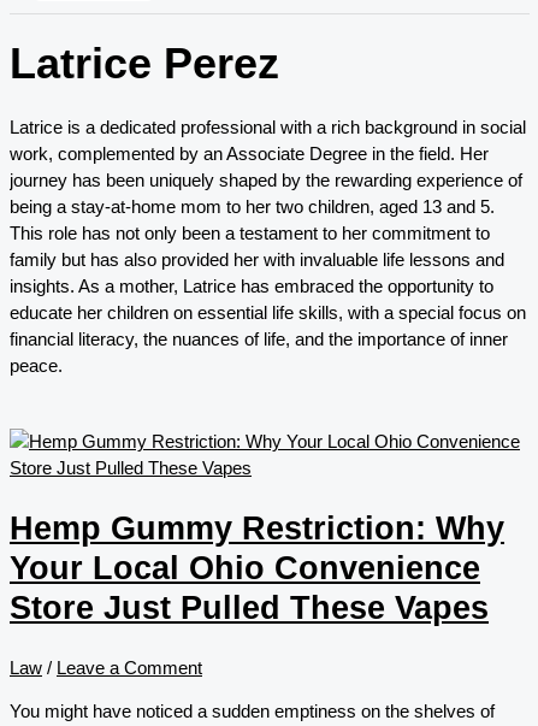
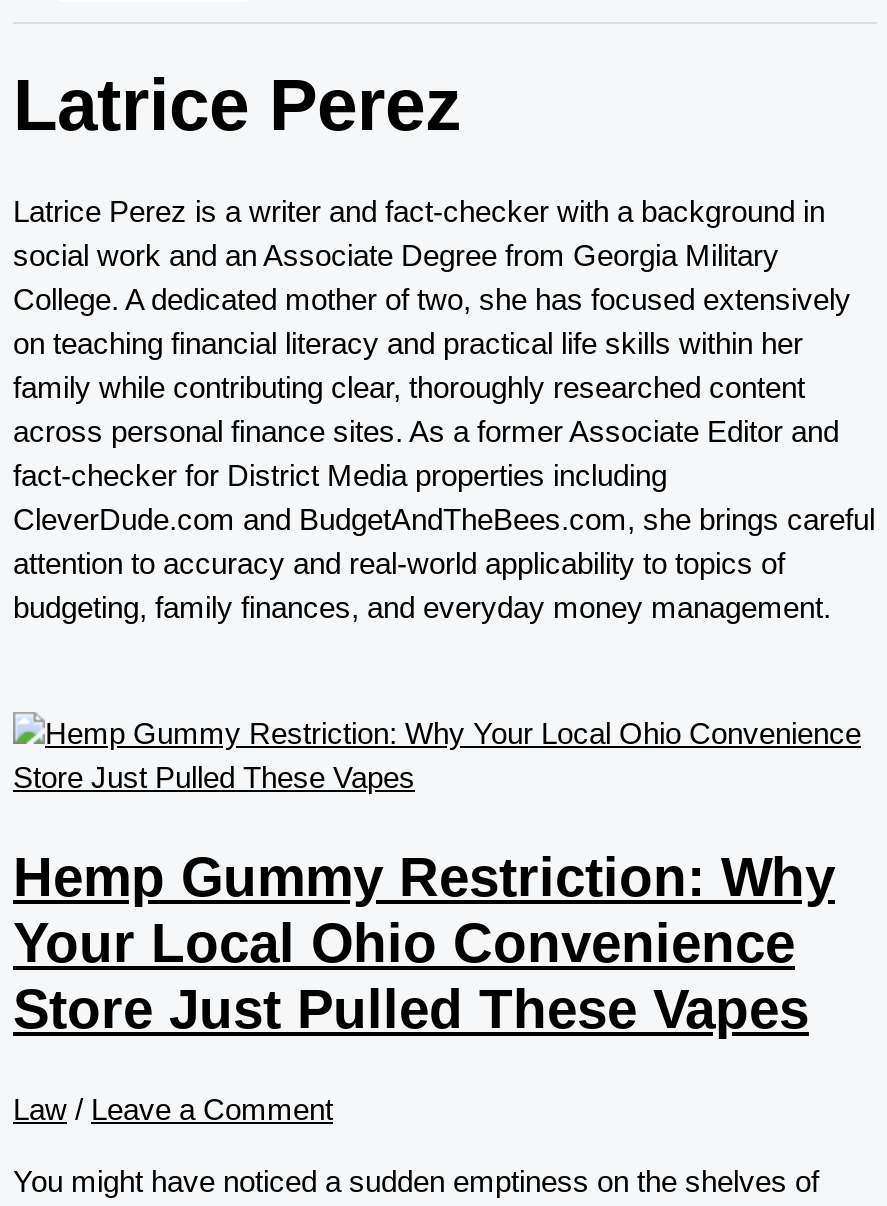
[10,116,526,375] Latrice is a dedicated professional with a rich background in social | work, complemented by an Associate Degree in the field. Her | journey has been uniquely shaped by the rewarding experience of | being a stay-at-home mom to her two children, aged 13 and 5. | This role has not only been a testament to her commitment to | family but has also provided her with invaluable life lessons and | insights. As a mother, Latrice has embraced the opportunity to | educate her children on essential life skills, with a special focus on | financial literacy, the nuances of life, and the importance of inner | peace. -> [13,193,875,623] Latrice Perez is a writer and fact-checker with a background in | social work and an Associate Degree from Georgia Military | College. A dedicated mother of two, she has focused extensively | on teaching financial literacy and practical life skills within her | family while contributing clear, thoroughly researched content | across personal finance sites. As a former Associate Editor and | fact-checker for District Media properties including | CleverDude.com and BudgetAndTheBees.com, she brings careful | attention to accuracy and real-world applicability to topics of | budgeting, family finances, and everyday money management.

